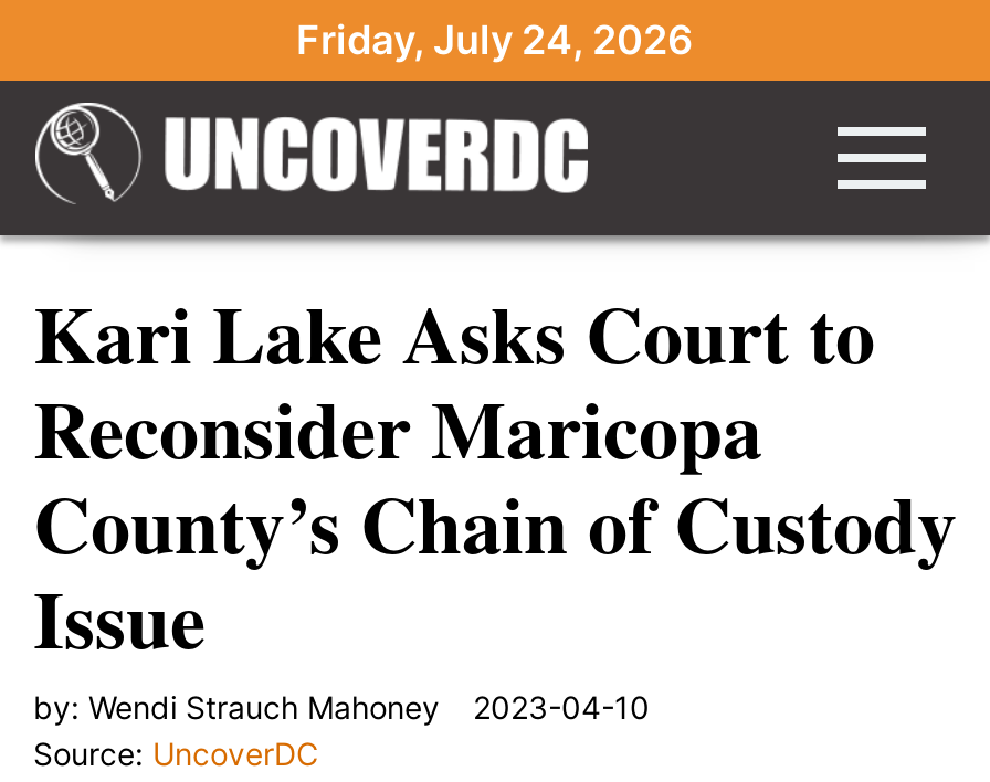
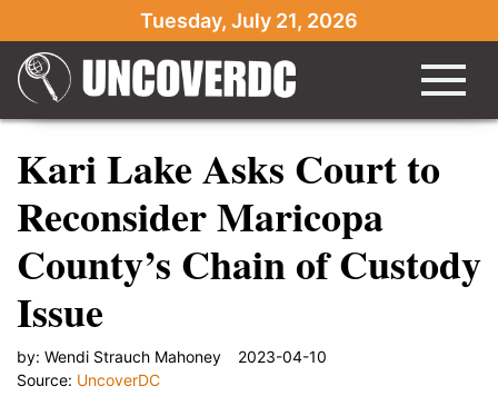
[296,17,694,63] Friday, July 24, 2026 -> [140,9,358,32] Tuesday, July 21, 2026

